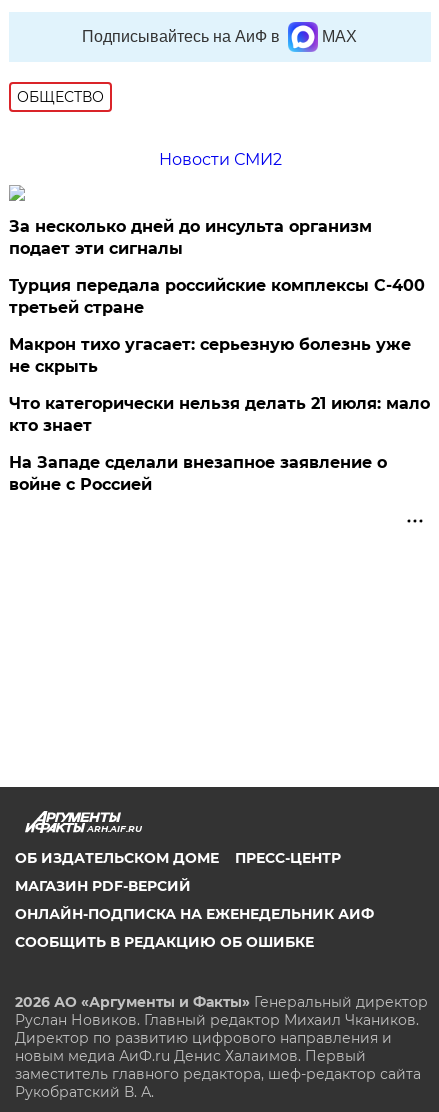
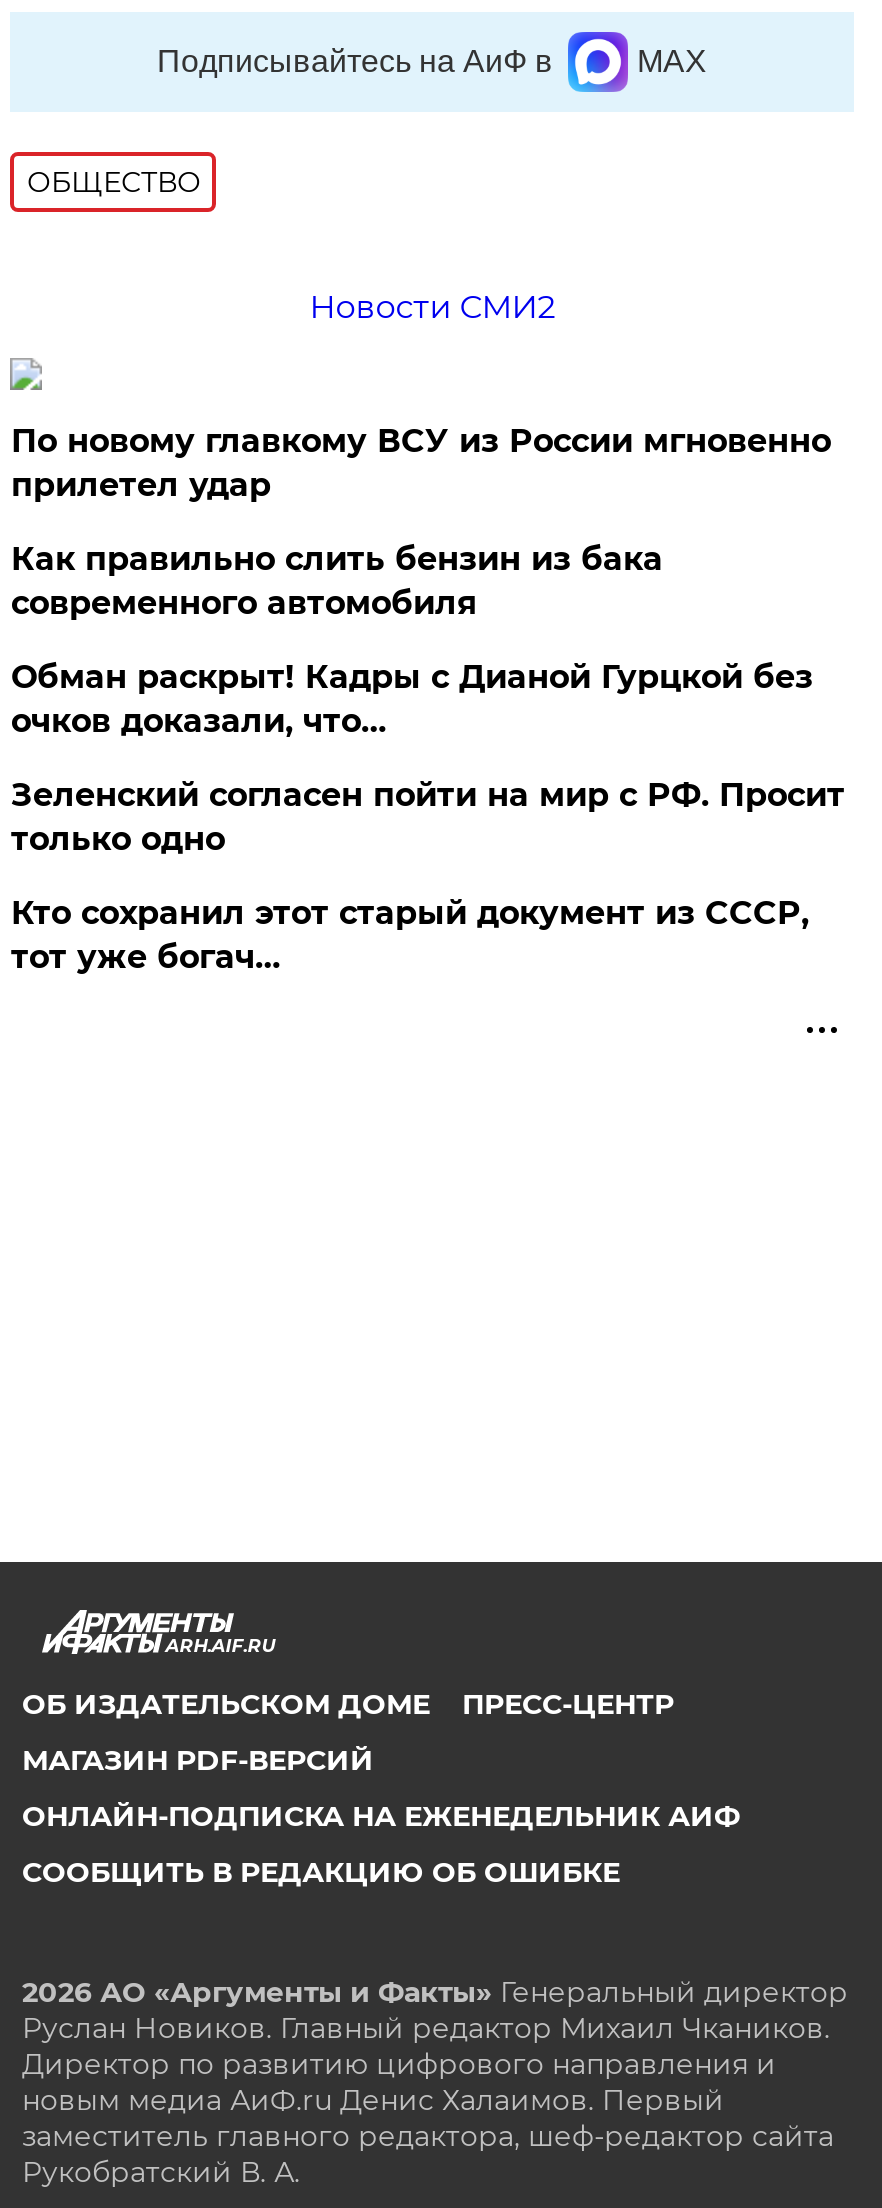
[9,217,372,258] За несколько дней до инсульта организм | подает эти сигналы -> [11,422,831,504] По новому главкому ВСУ из России мгновенно | прилетел удар
[9,276,425,317] Турция передала российские комплексы С-400 | третьей стране -> [11,540,663,622] Как правильно слить бензин из бака | современного автомобиля
[9,335,411,376] Макрон тихо угасает: серьезную болезнь уже | не скрыть -> [11,658,813,740] Обман раскрыт! Кадры с Дианой Гурцкой без | очков доказали, что…
[9,394,430,435] Что категорически нельзя делать 21 июля: мало | кто знает -> [11,776,845,858] Зеленский согласен пойти на мир с РФ. Просит | только одно
[9,453,387,494] На Западе сделали внезапное заявление о | войне с Россией -> [11,894,809,976] Кто сохранил этот старый документ из СССР, | тот уже богач…

